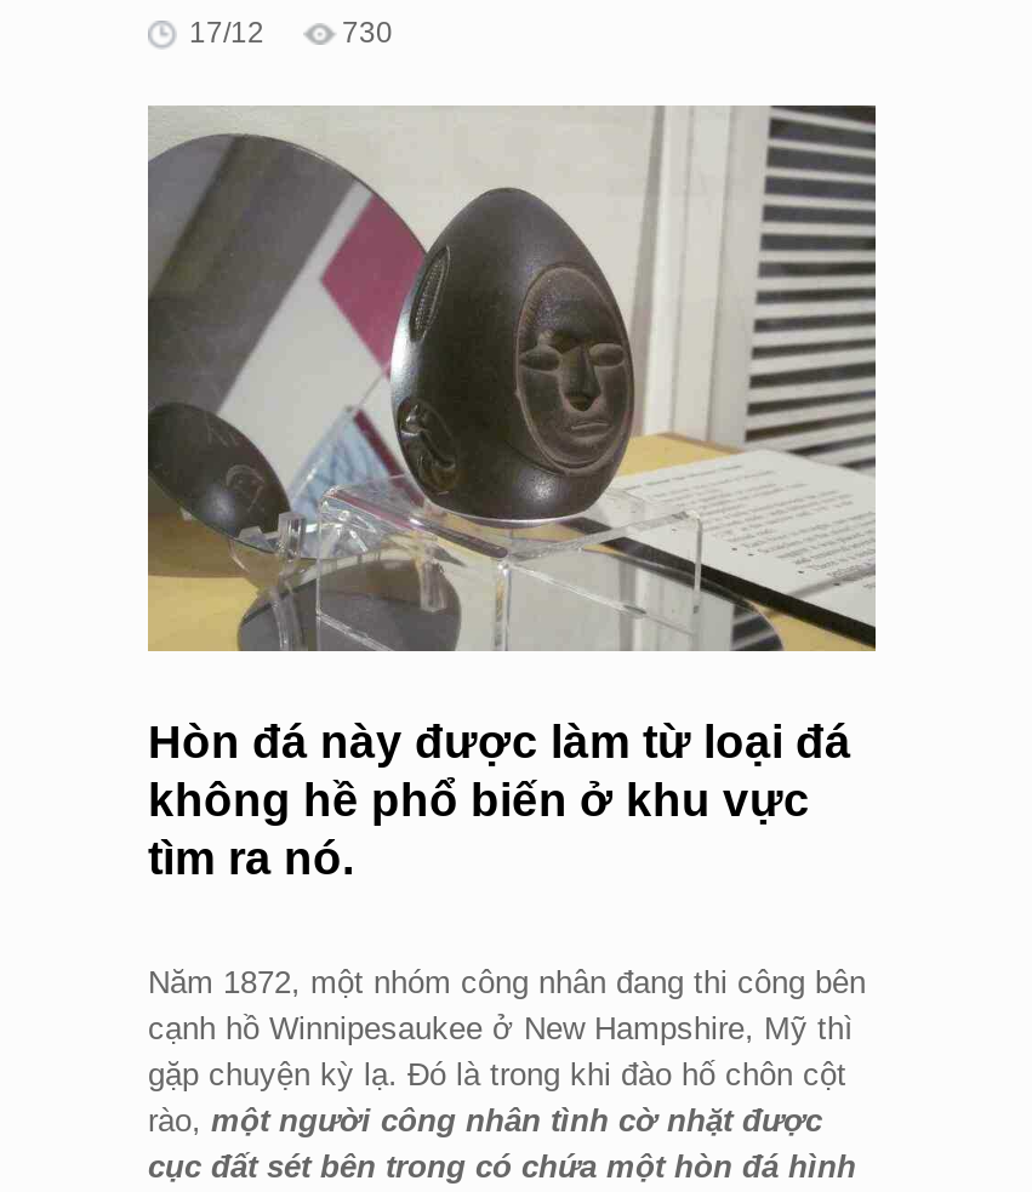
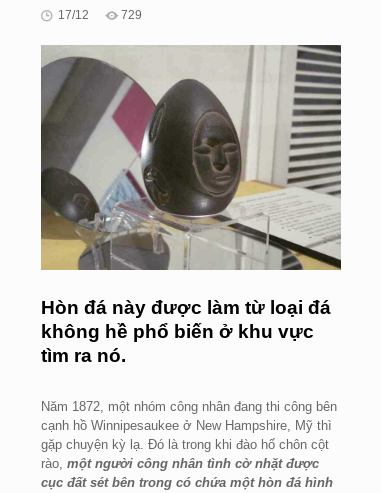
[342,16,393,50] 730 -> [121,8,142,22] 729

